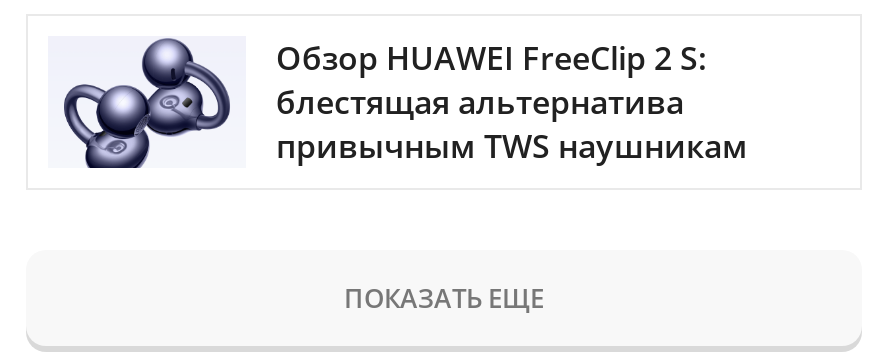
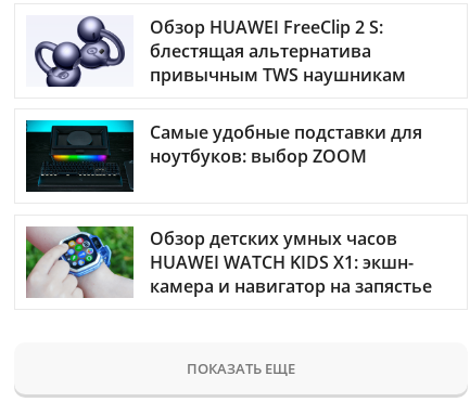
none -> [25,119,432,297] [image] | Самые удобные подставки для | ноутбуков: выбор ZOOM | Обзор детских умных часов | HUAWEI WATCH KIDS X1: экшн- | камера и навигатор на запястье
none -> [25,225,135,299] [image]

